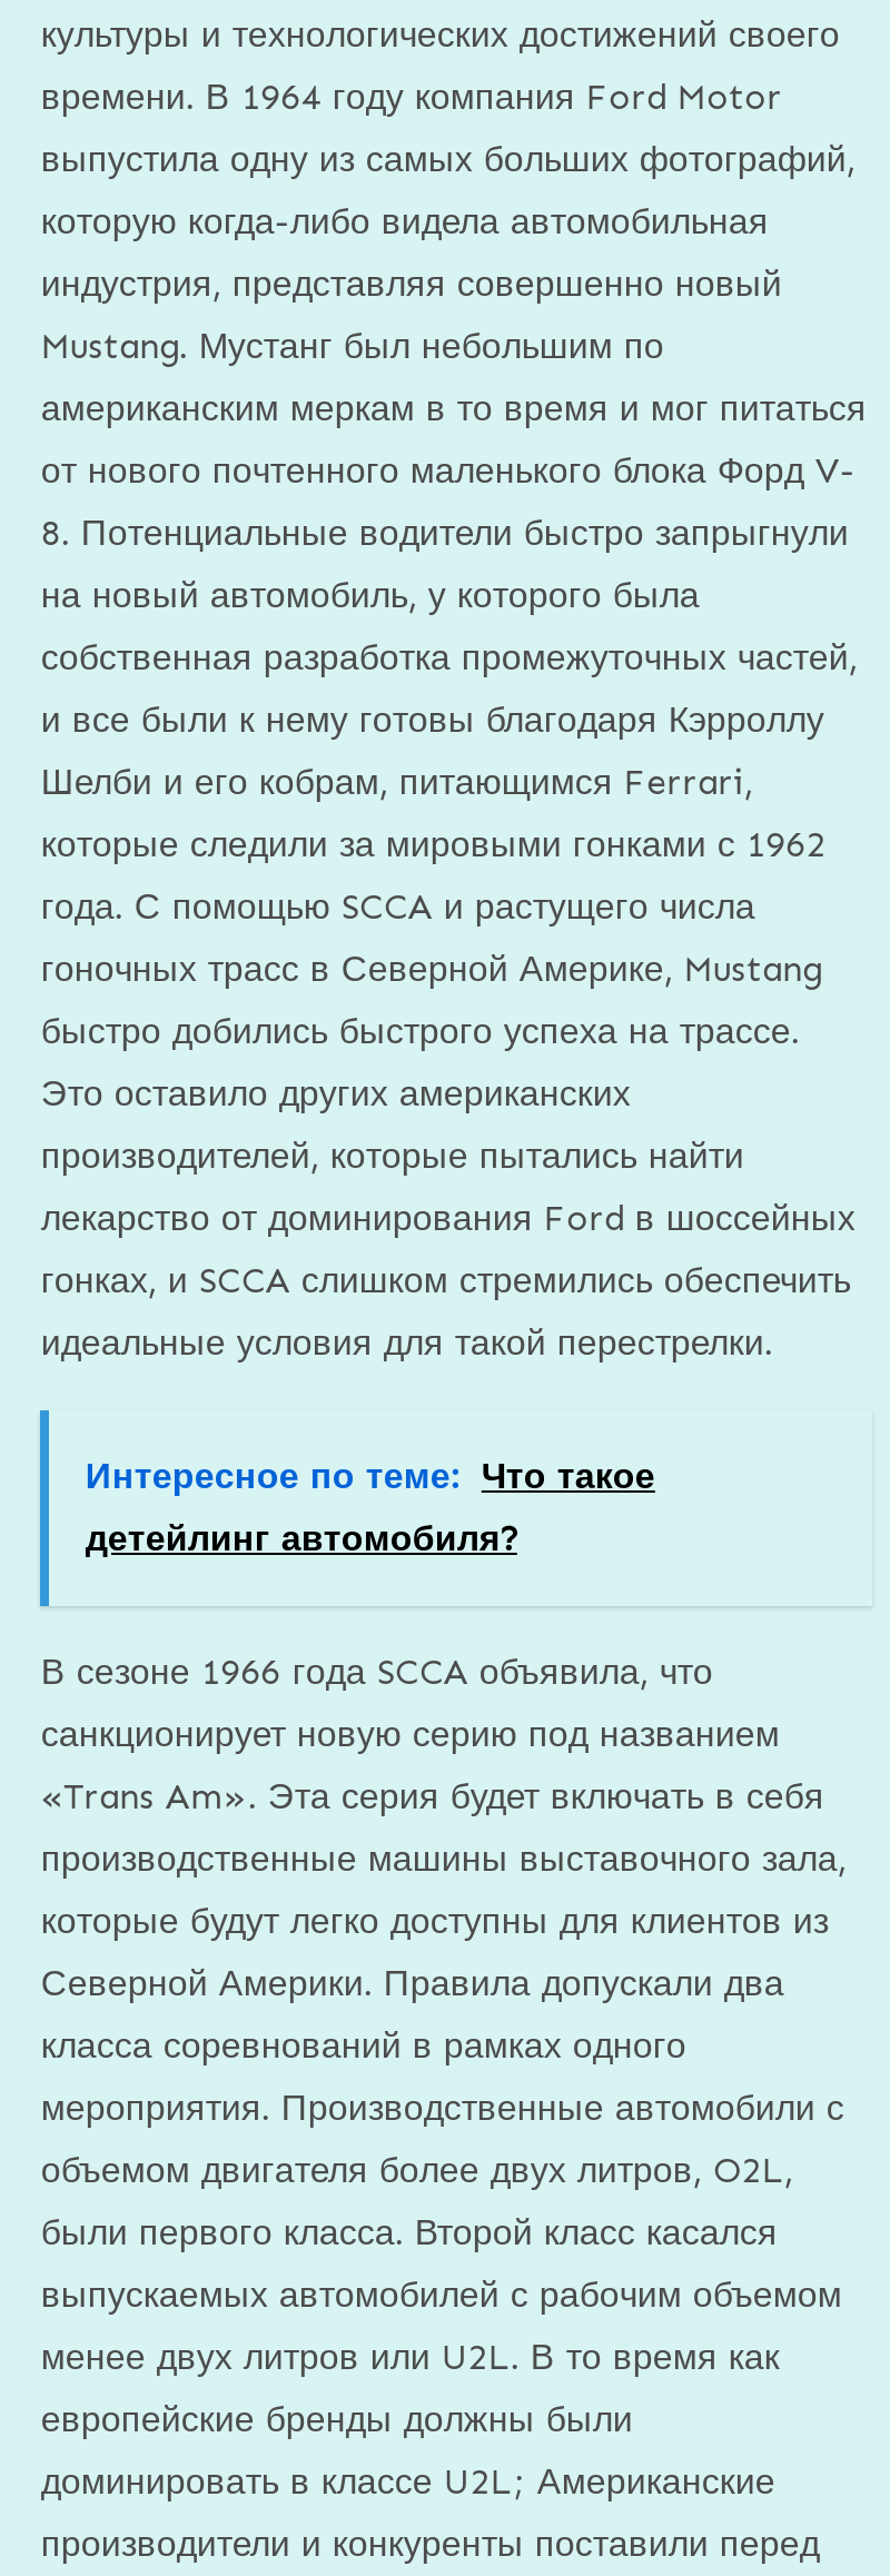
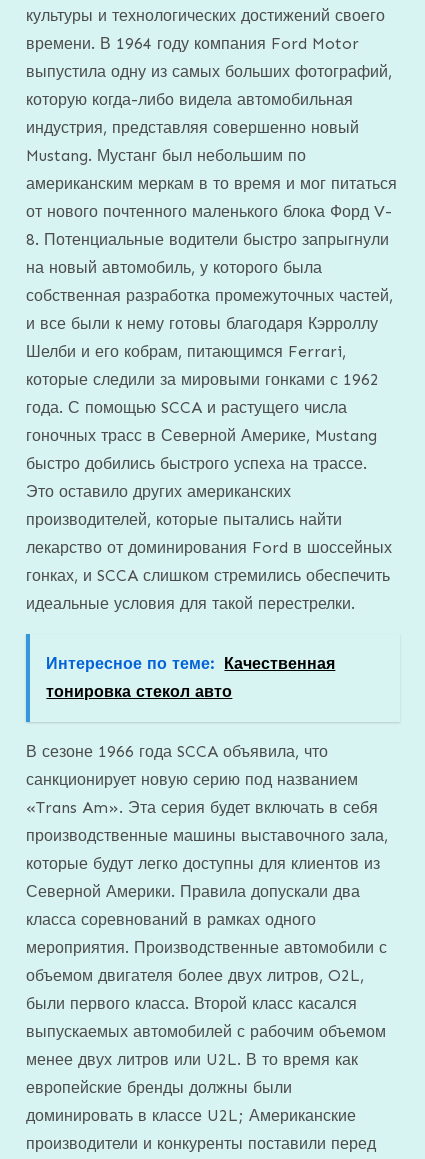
[85,1455,655,1497] Интересное по теме: Что такое -> [46,654,335,673] Интересное по теме: Качественная
[85,1517,517,1559] детейлинг автомобиля? -> [46,682,232,701] тонировка стекол авто

